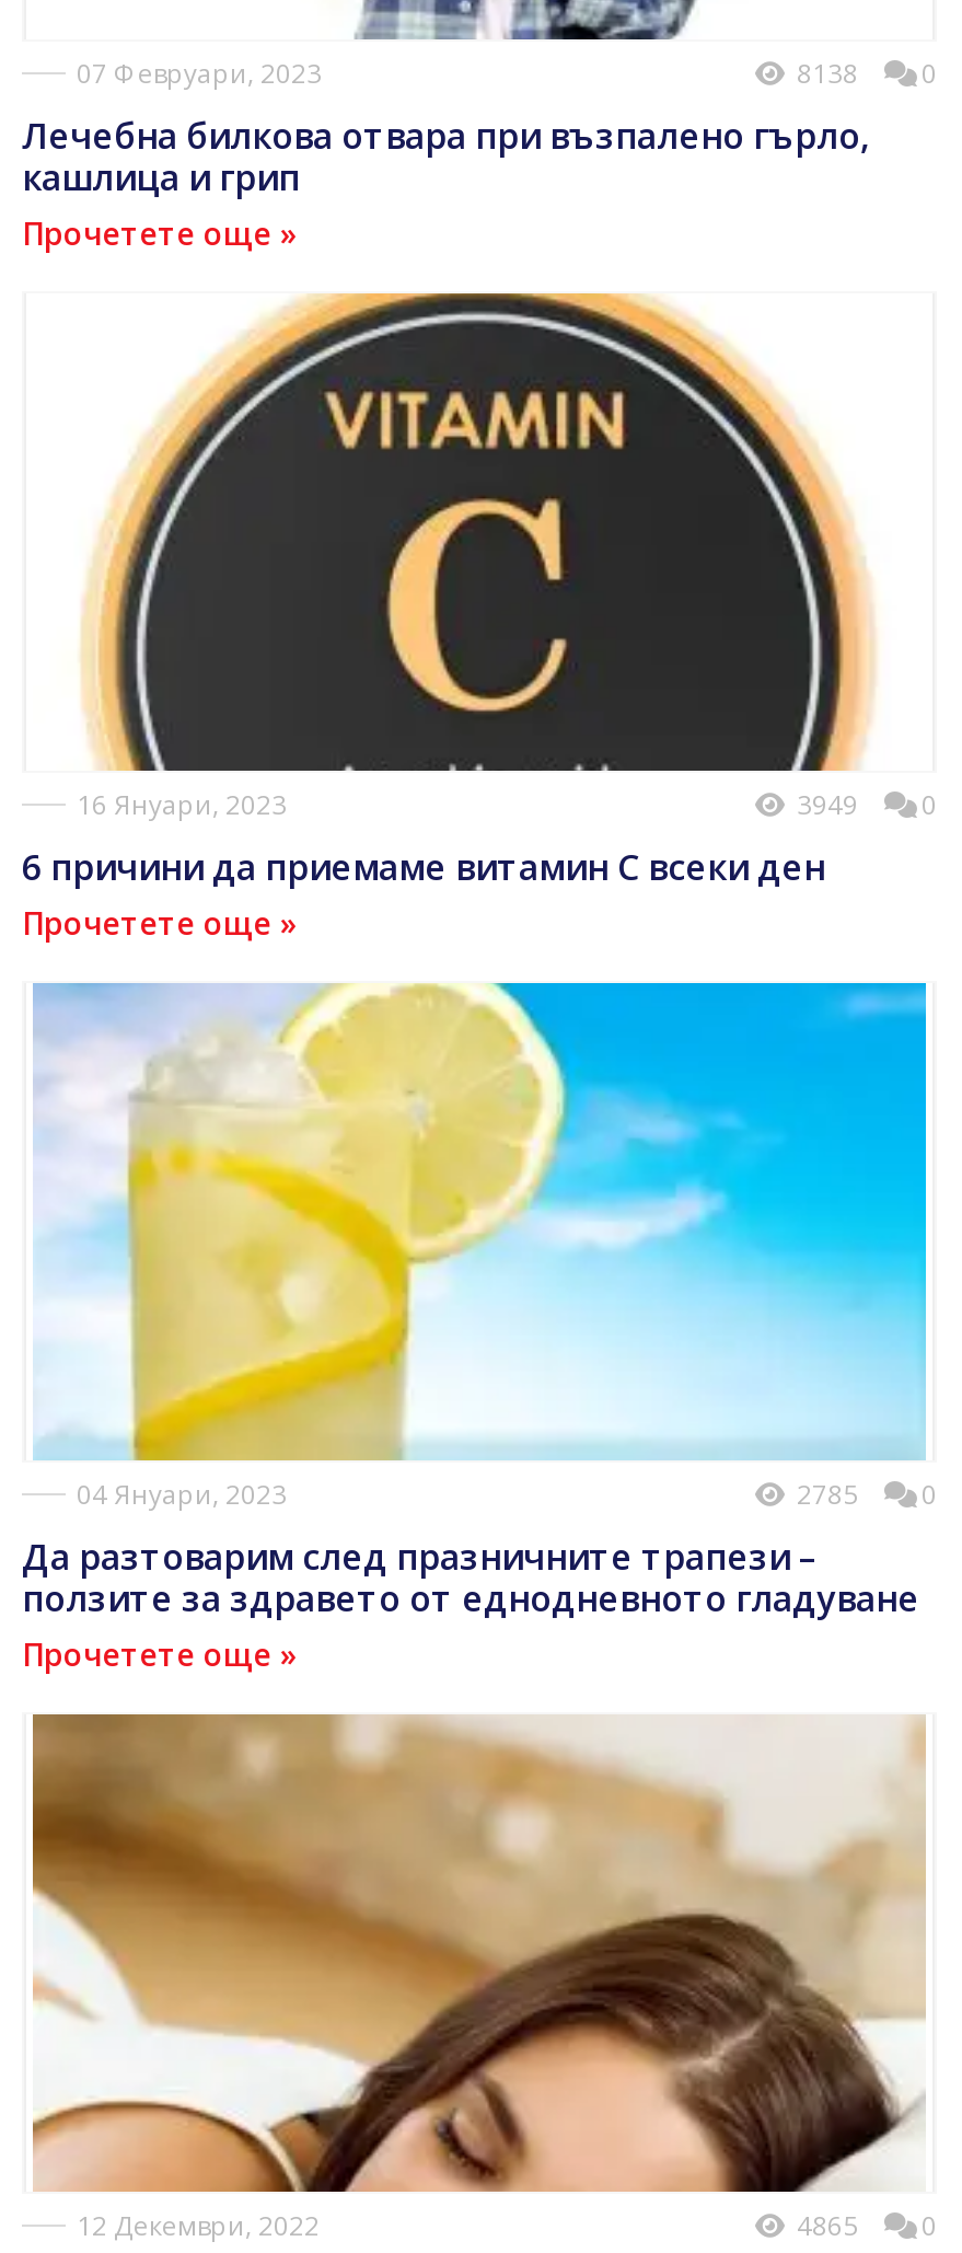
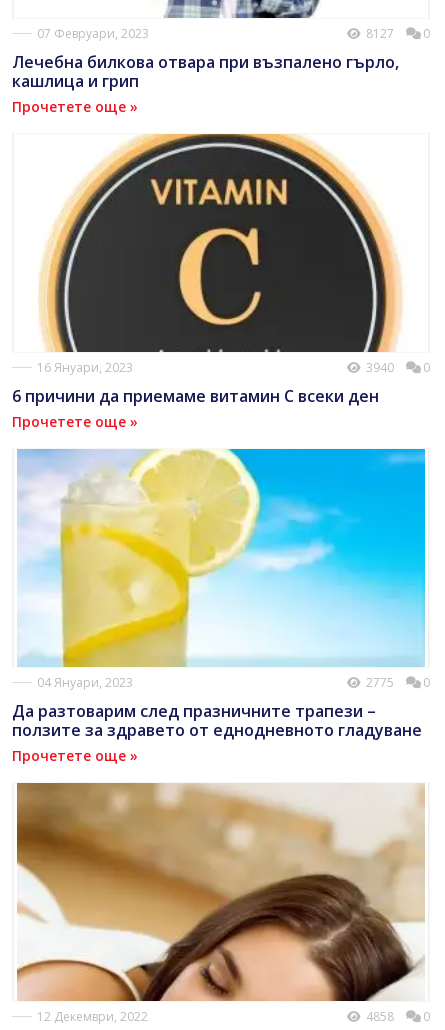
[790,54,937,91] 8138 0 -> [363,25,430,42] 8127 0
[790,785,937,822] 3949 0 -> [363,359,430,376] 3940 0
[790,1475,937,1512] 2785 0 -> [363,674,430,691] 2775 0
[790,2206,937,2243] 4865 0 -> [363,1008,430,1025] 4858 0

